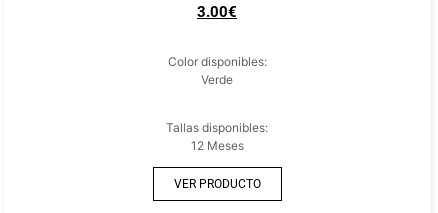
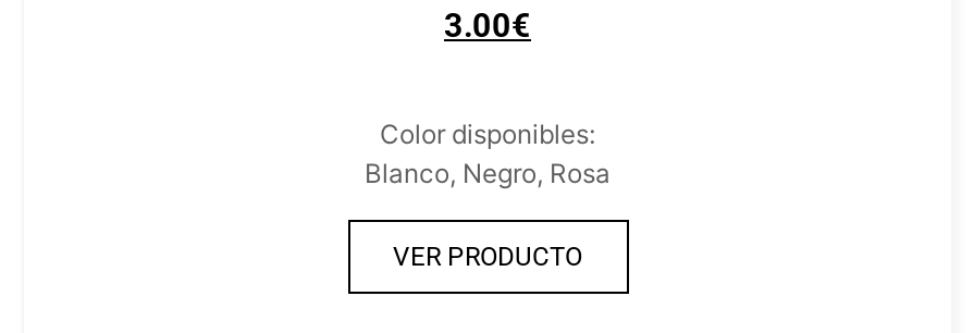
[166,72,268,153] Verde | Tallas disponibles: | 12 Meses -> [365,156,611,189] Blanco, Negro, Rosa

